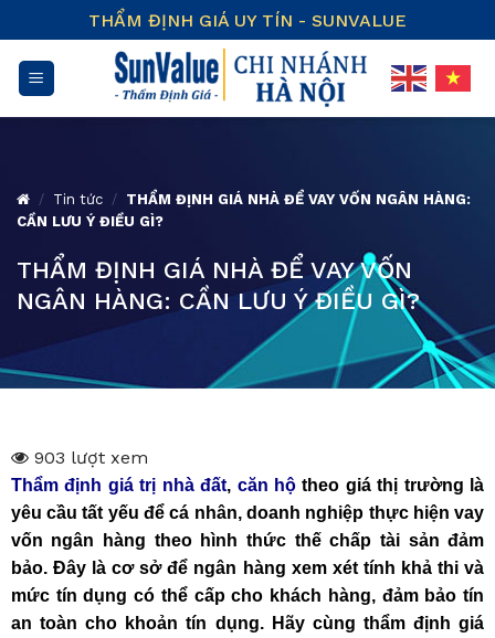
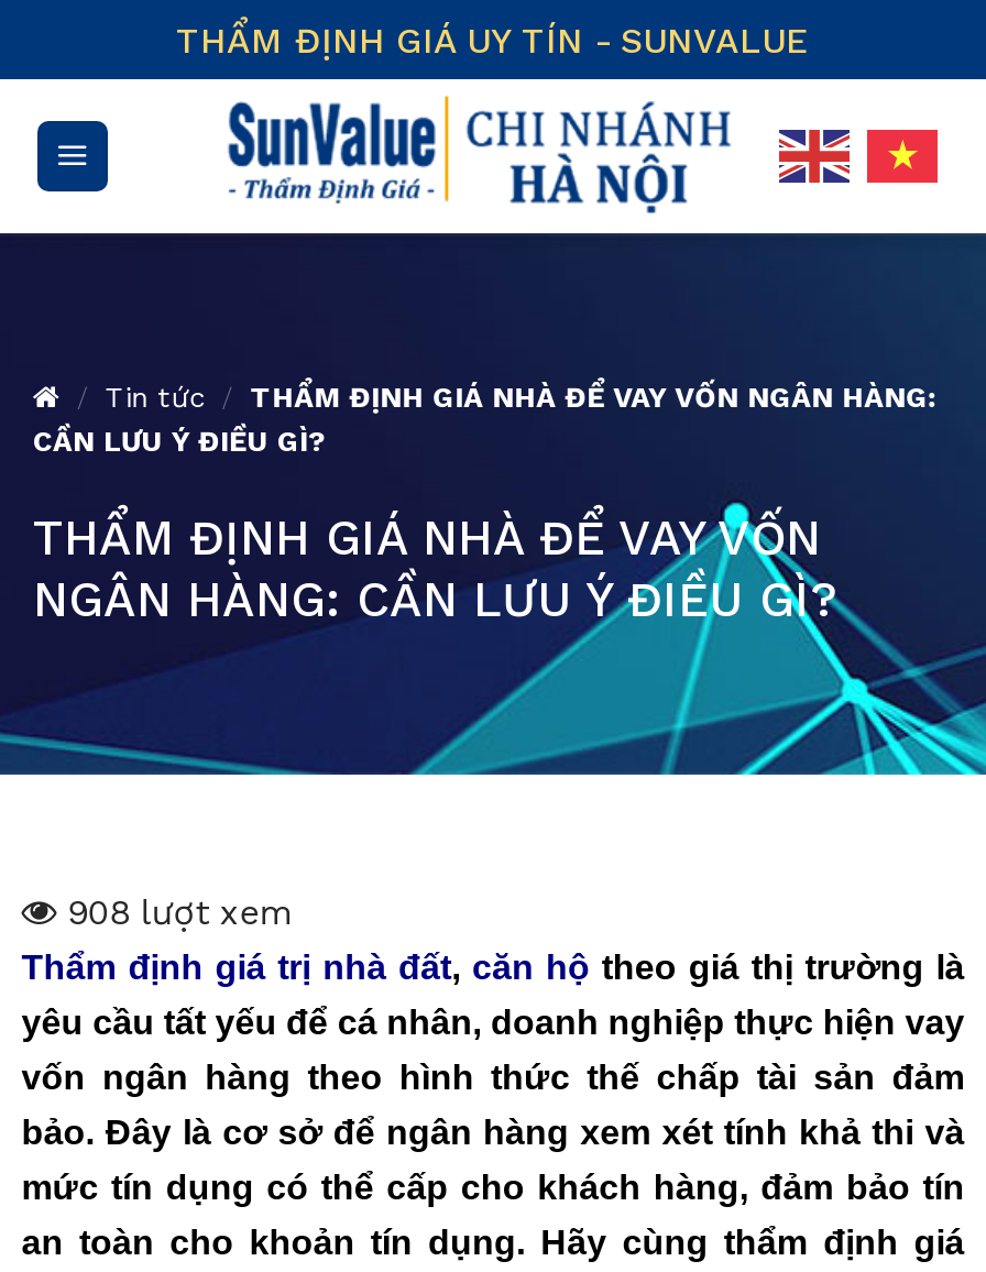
[29,447,148,468] 903 lượt xem -> [57,891,294,933] 908 lượt xem

